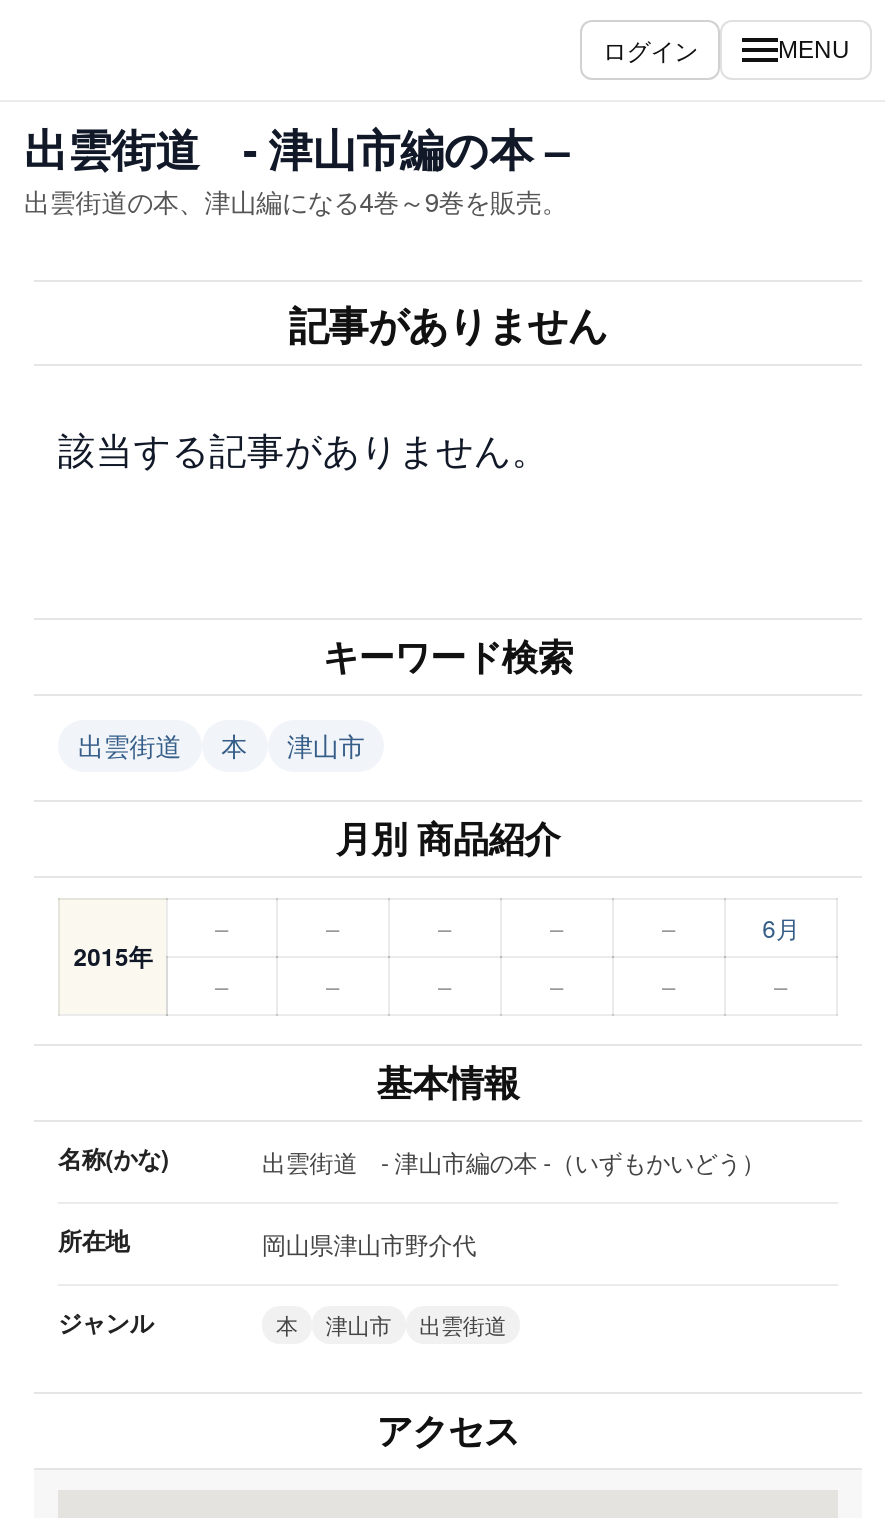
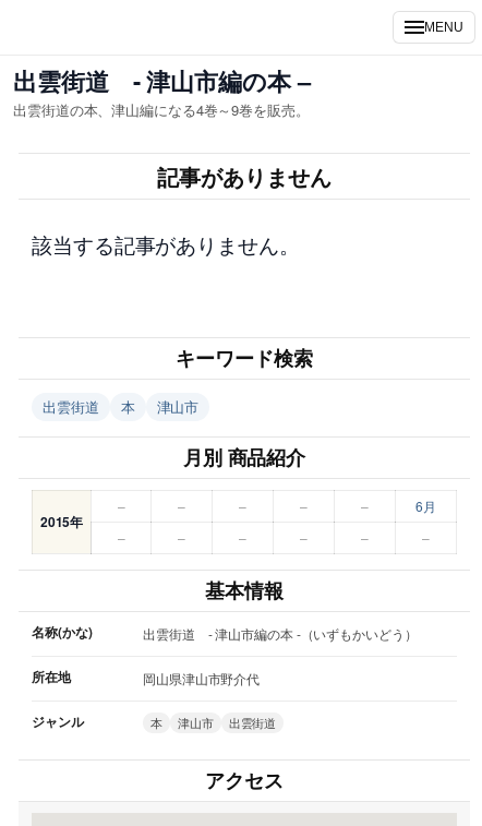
[603,32,698,66] ログイン -> none

